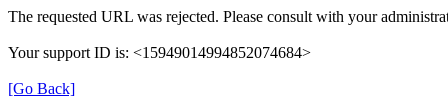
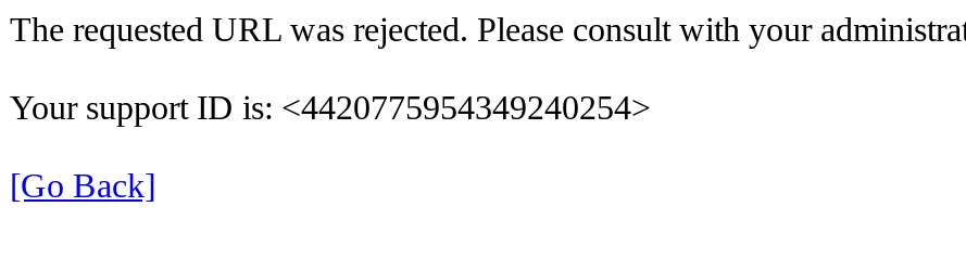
[8,44,311,61] Your support ID is: <15949014994852074684> -> [10,89,651,126] Your support ID is: <4420775954349240254>

